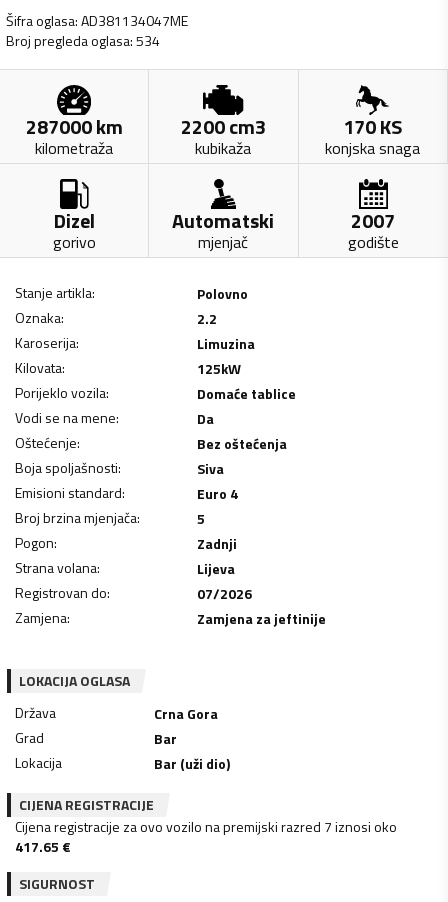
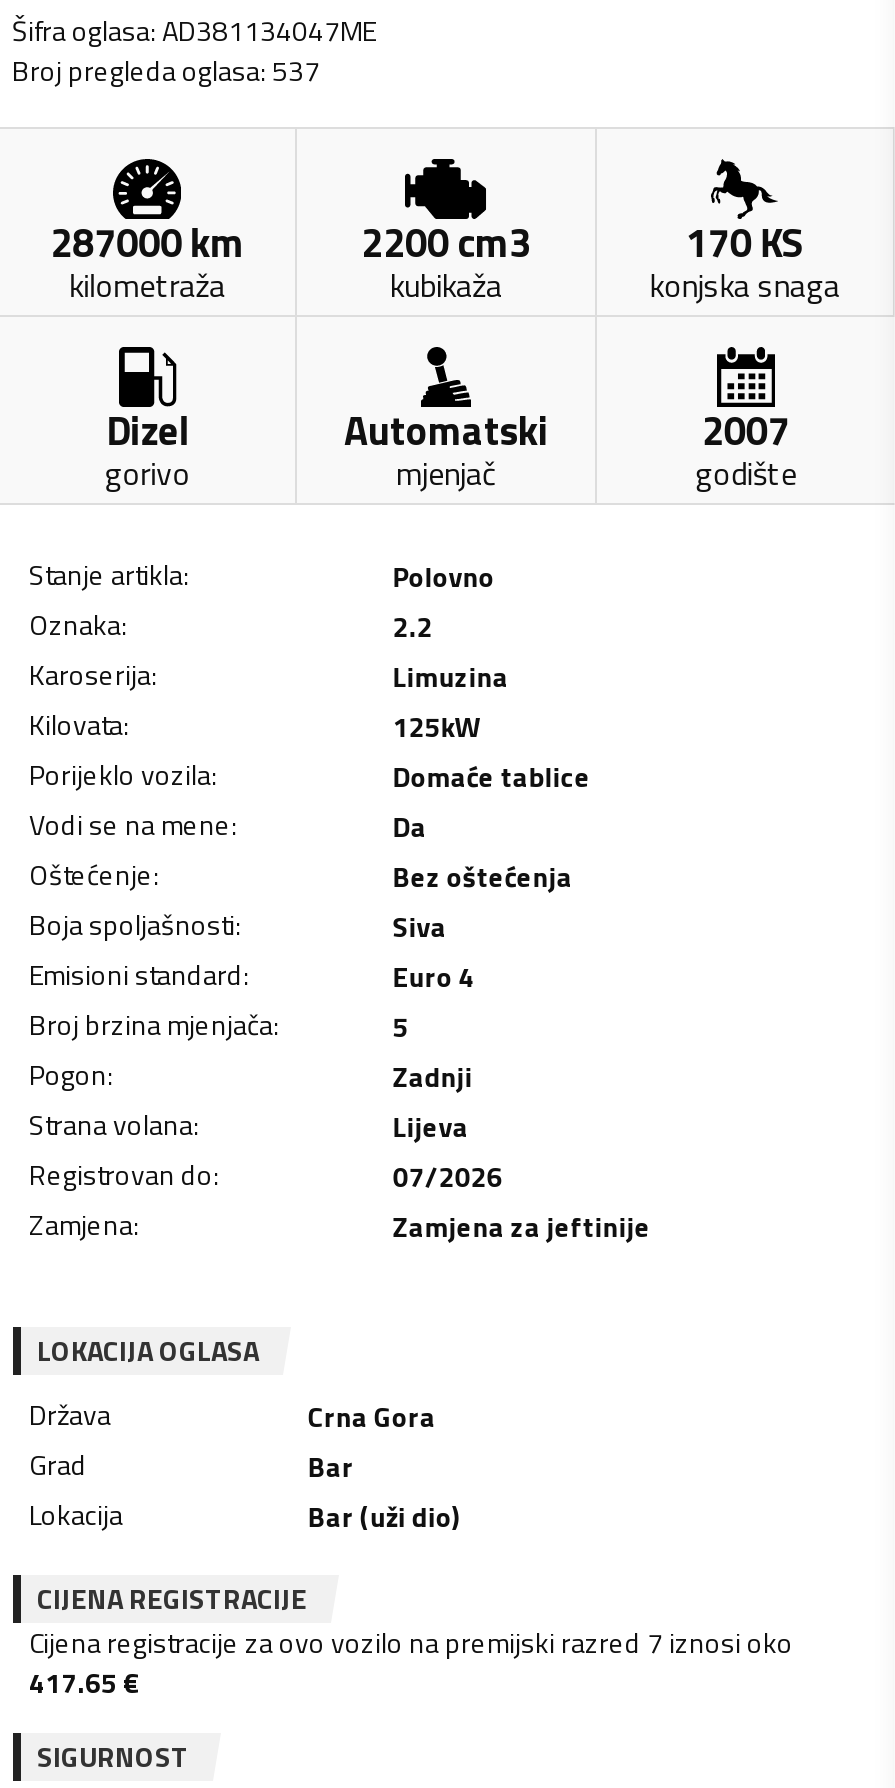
[6,30,160,51] Broj pregleda oglasa: 534 -> [12,50,320,92] Broj pregleda oglasa: 537

